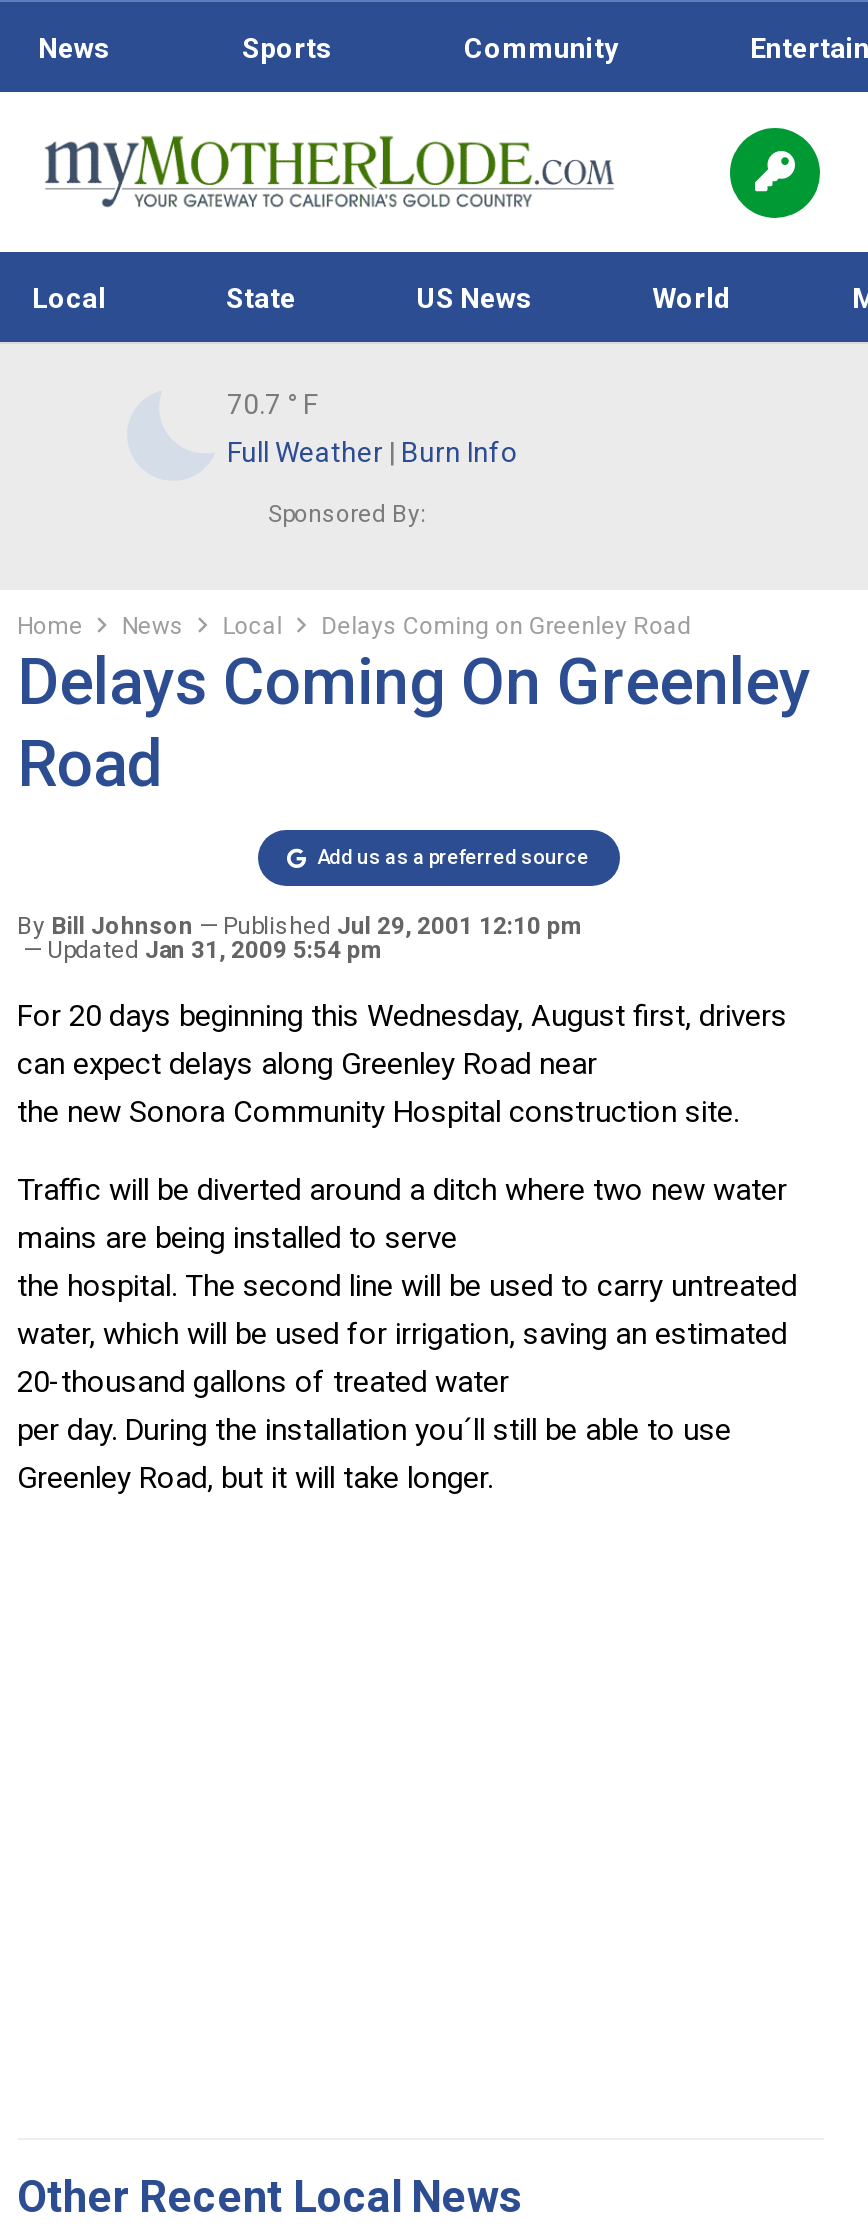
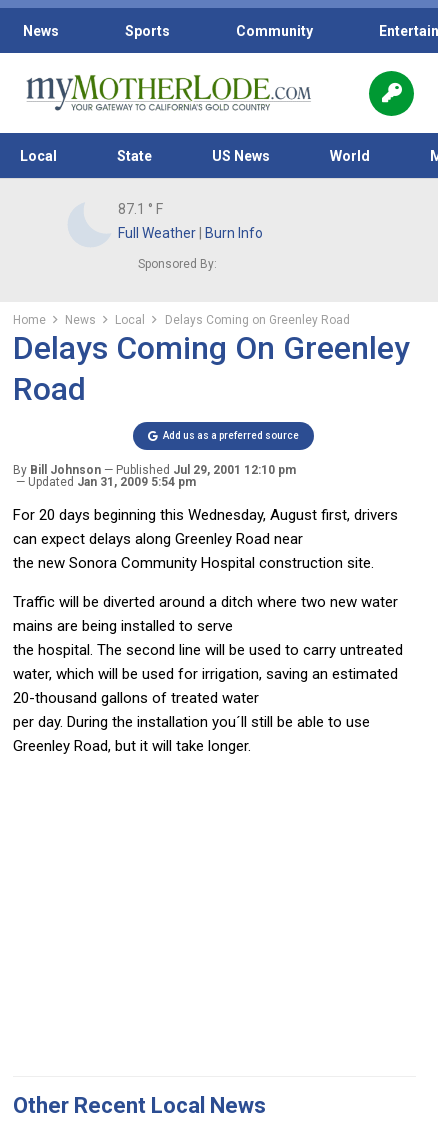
[227,388,317,420] 70.7 ° F -> [117,201,162,217] 87.1 ° F

